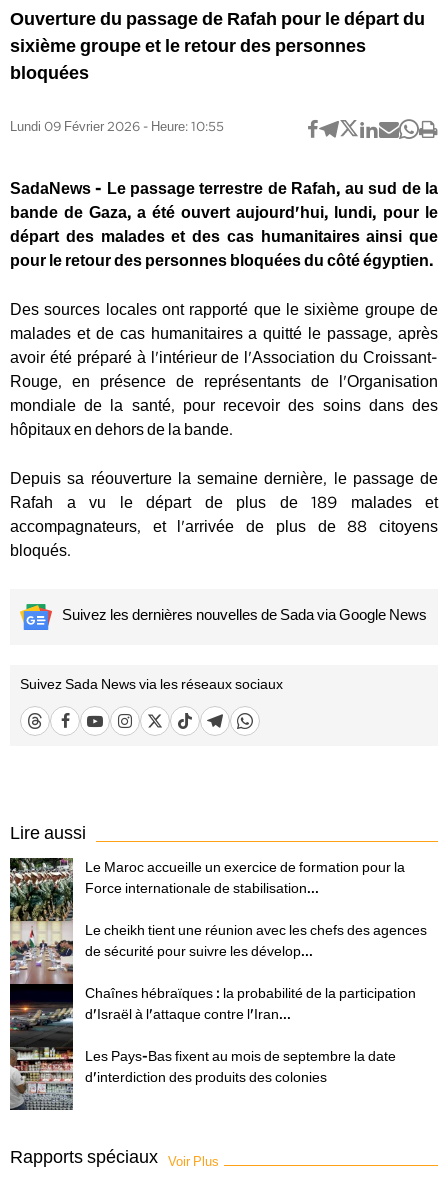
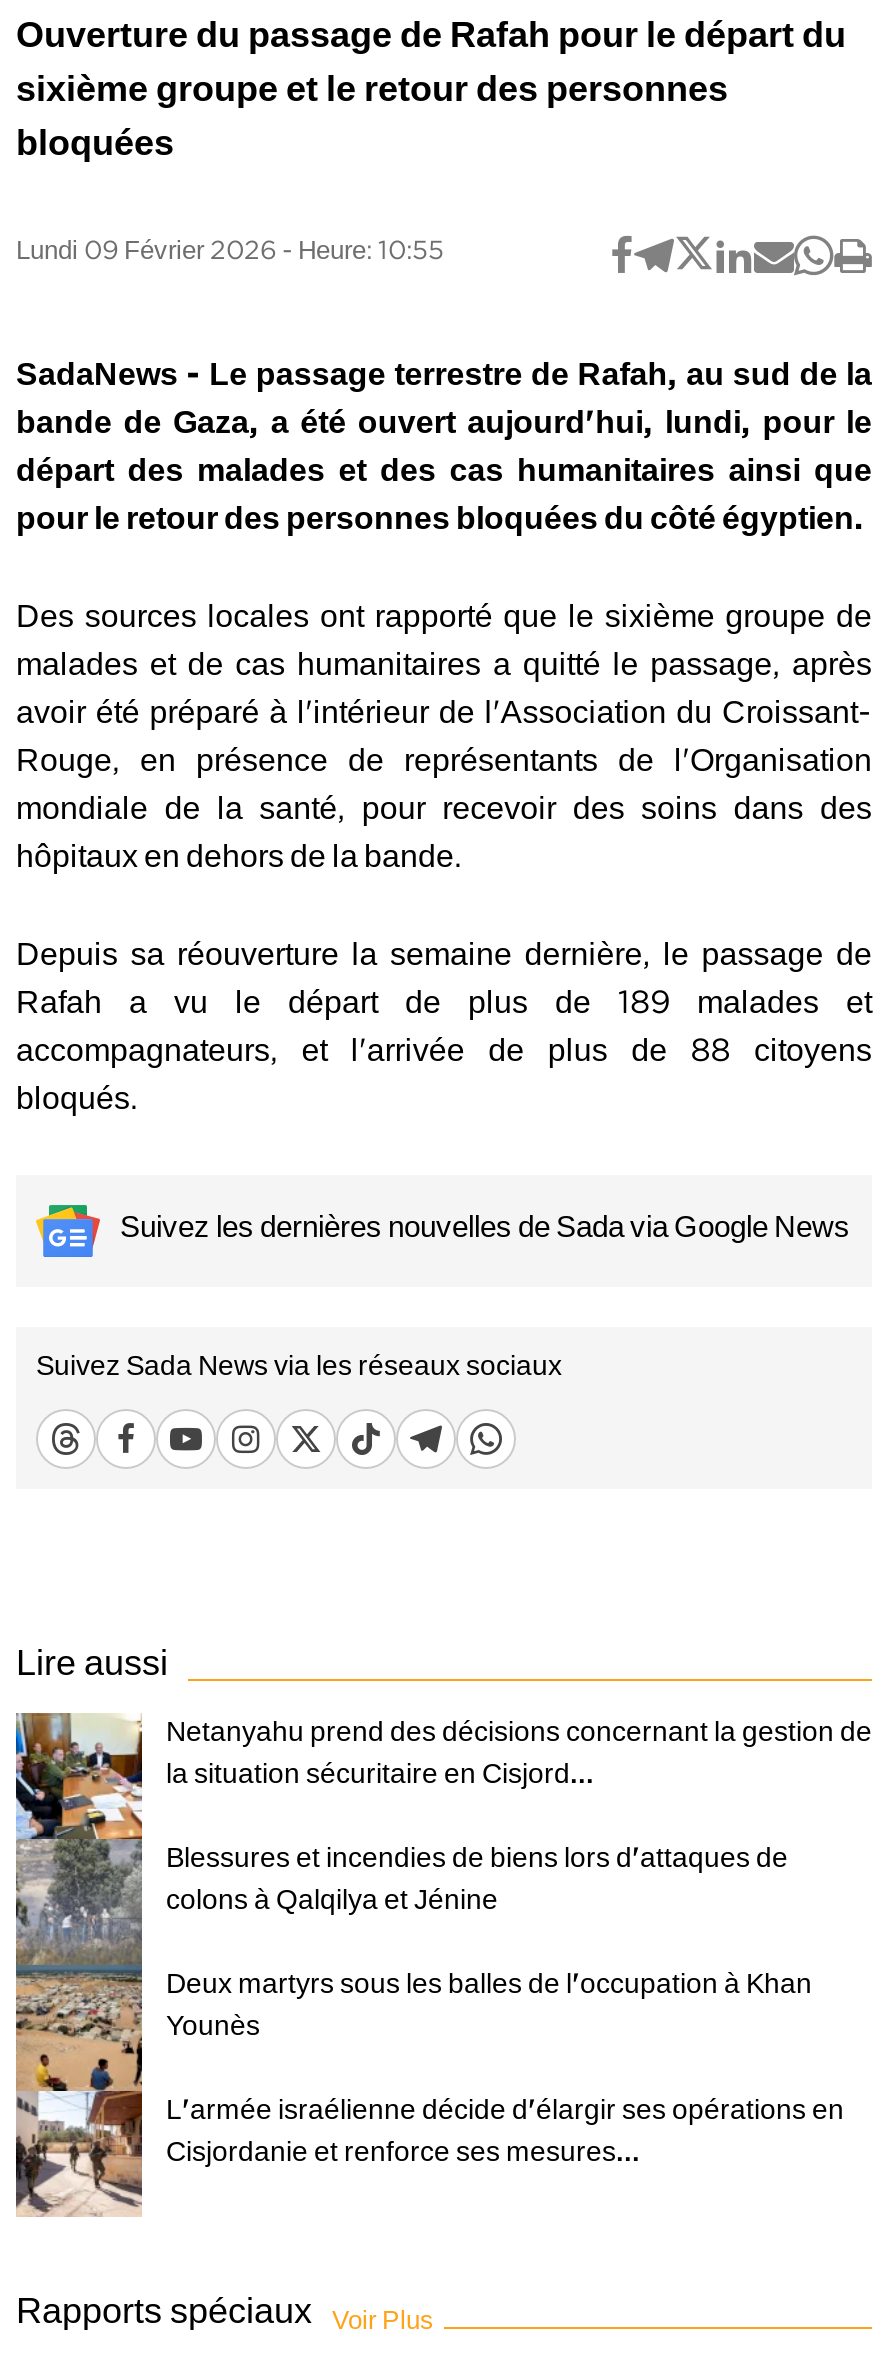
[9,857,405,1111] [image] | Le Maroc accueille un exercice de formation pour la | Force internationale de stabilisation... -> [14,1711,872,2217] [image] | Netanyahu prend des décisions concernant la gestion de | la situation sécuritaire en Cisjord...
[85,921,427,963] Le cheikh tient une réunion avec les chefs des agences | de sécurité pour suivre les dévelop... -> [166,1839,788,1923] Blessures et incendies de biens lors d'attaques de | colons à Qalqilya et Jénine
[85,984,416,1026] Chaînes hébraïques : la probabilité de la participation | d'Israël à l'attaque contre l'Iran... -> [166,1965,812,2049] Deux martyrs sous les balles de l'occupation à Khan | Younès
[85,1047,396,1089] Les Pays-Bas fixent au mois de septembre la date | d'interdiction des produits des colonies -> [166,2091,844,2175] L'armée israélienne décide d'élargir ses opérations en | Cisjordanie et renforce ses mesures...

